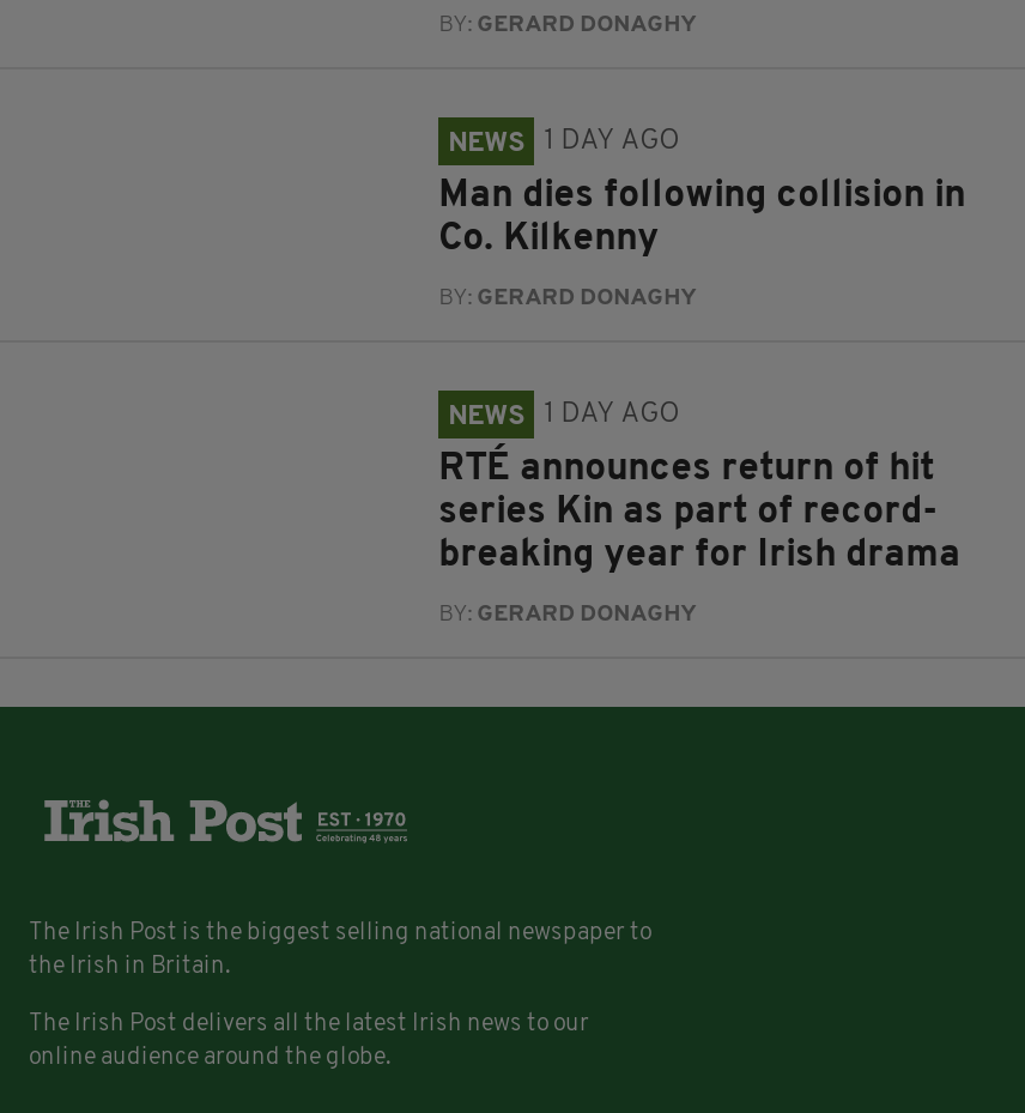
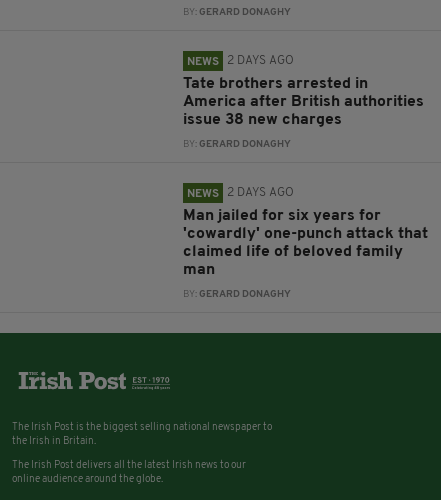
[448,126,680,157] NEWS 1 DAY AGO -> [187,54,294,67] NEWS 2 DAYS AGO
[438,176,965,258] Man dies following collision in | Co. Kilkenny -> [183,75,424,127] Tate brothers arrested in | America after British authorities | issue 38 new charges
[448,399,680,430] NEWS 1 DAY AGO -> [187,186,294,199] NEWS 2 DAYS AGO
[438,449,961,574] RTÉ announces return of hit | series Kin as part of record- | breaking year for Irish drama -> [183,207,428,277] Man jailed for six years for | 'cowardly' one-punch attack that | claimed life of beloved family | man

